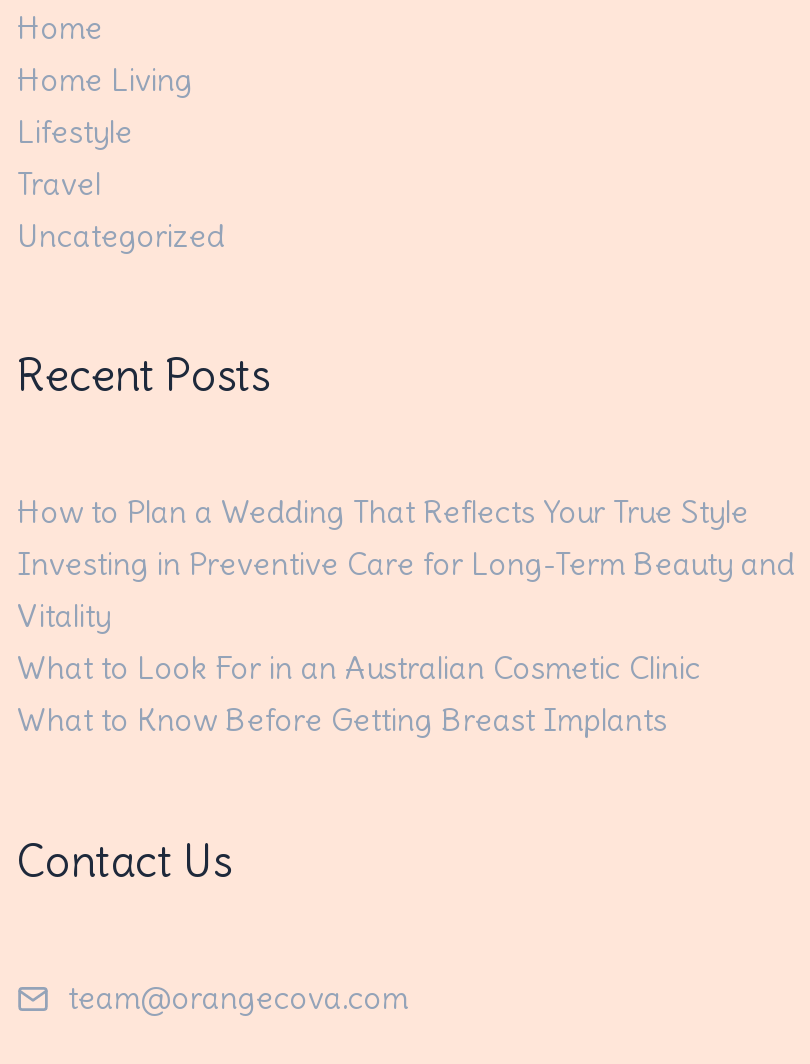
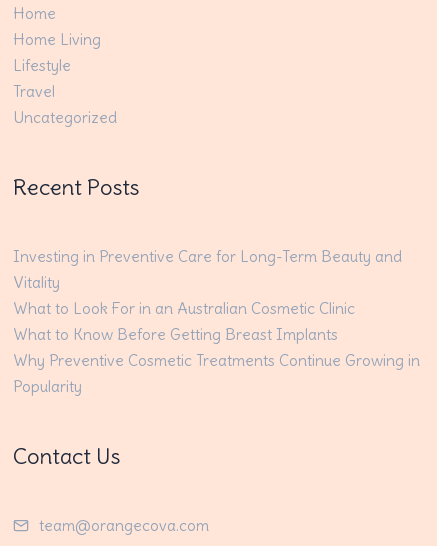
[17,494,749,532] How to Plan a Wedding That Reflects Your True Style -> none
moved [17,546,795,740] -> [13,247,402,344]: Investing in Preventive Care for Long-Term Beauty and | Vitality | What to Look For in an Australian Cosmetic Clinic | What to Know Before Getting Breast Implants
none -> [13,351,420,396] Why Preventive Cosmetic Treatments Continue Growing in | Popularity

